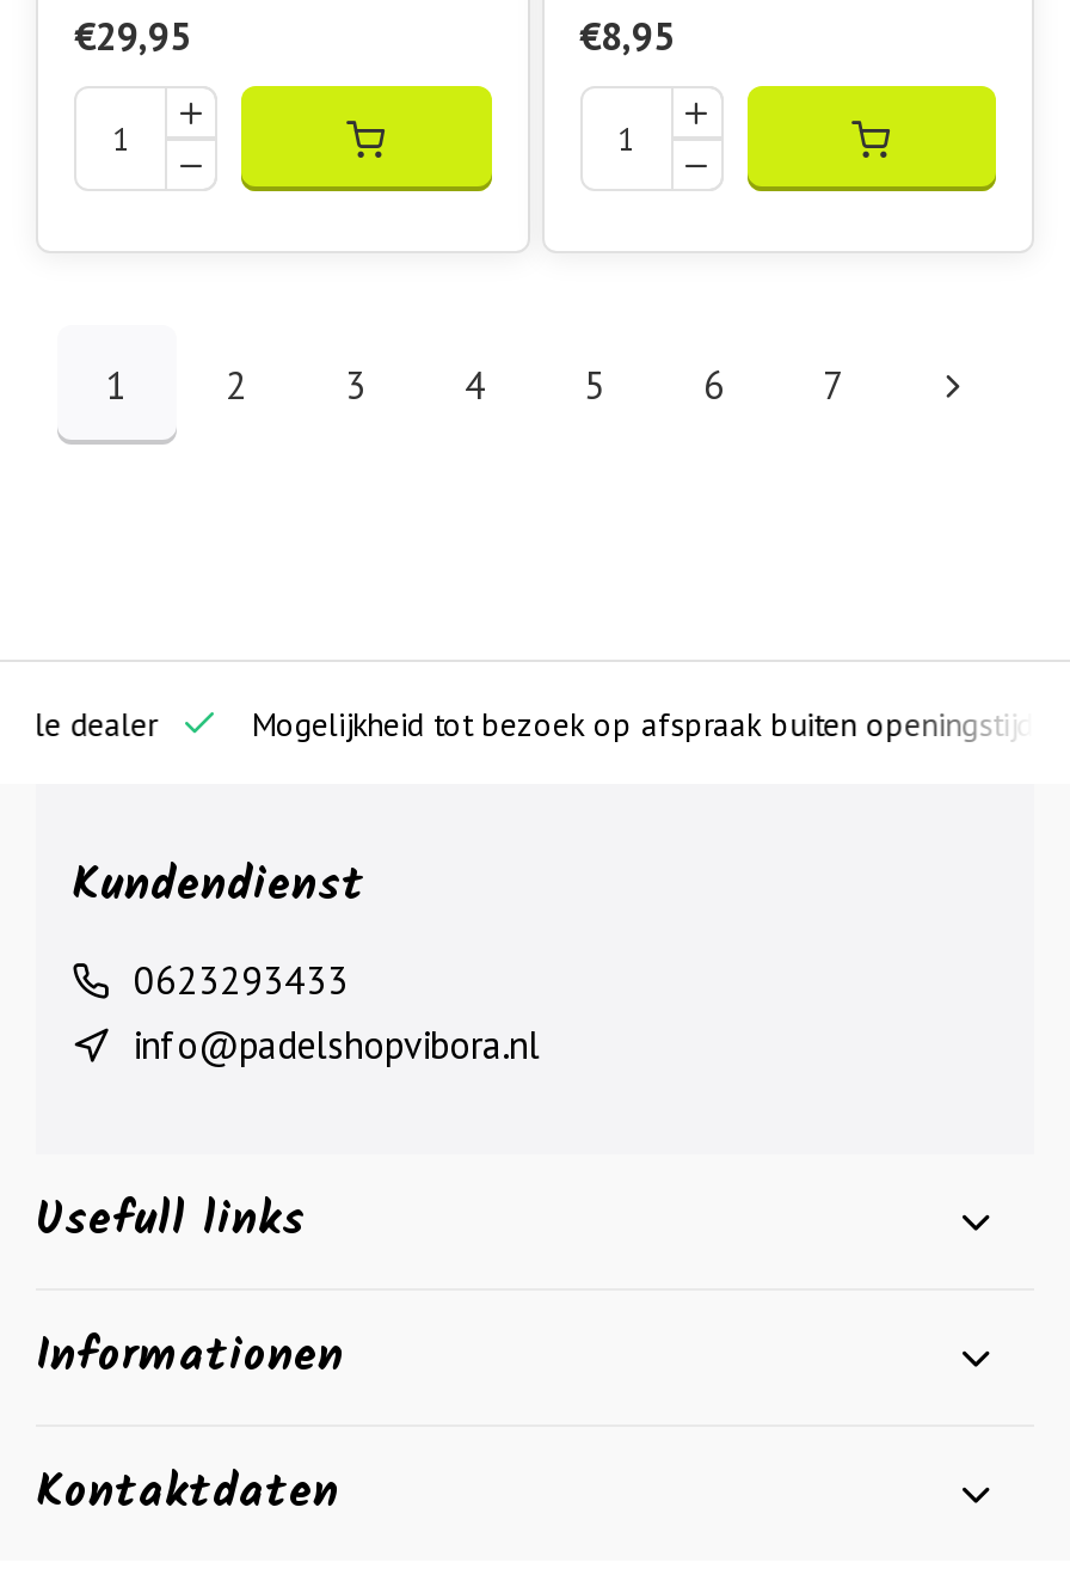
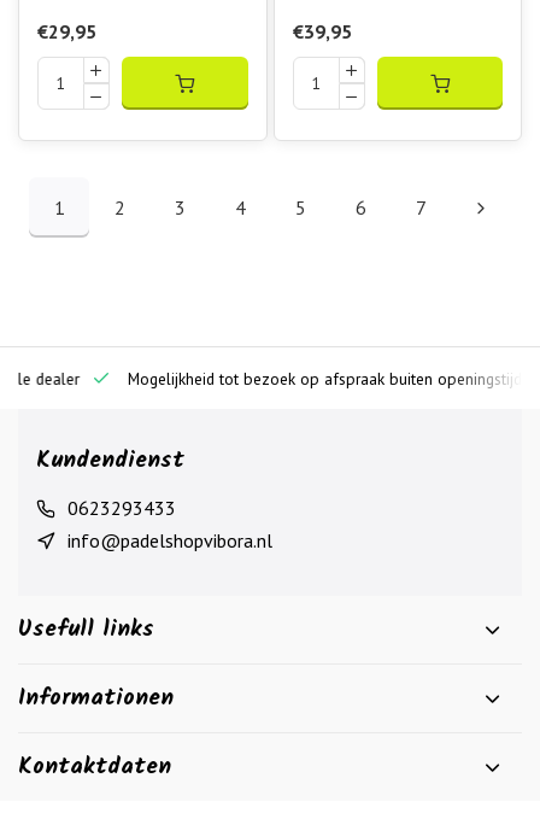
[579,12,675,60] €8,95 -> [292,19,351,43] €39,95

